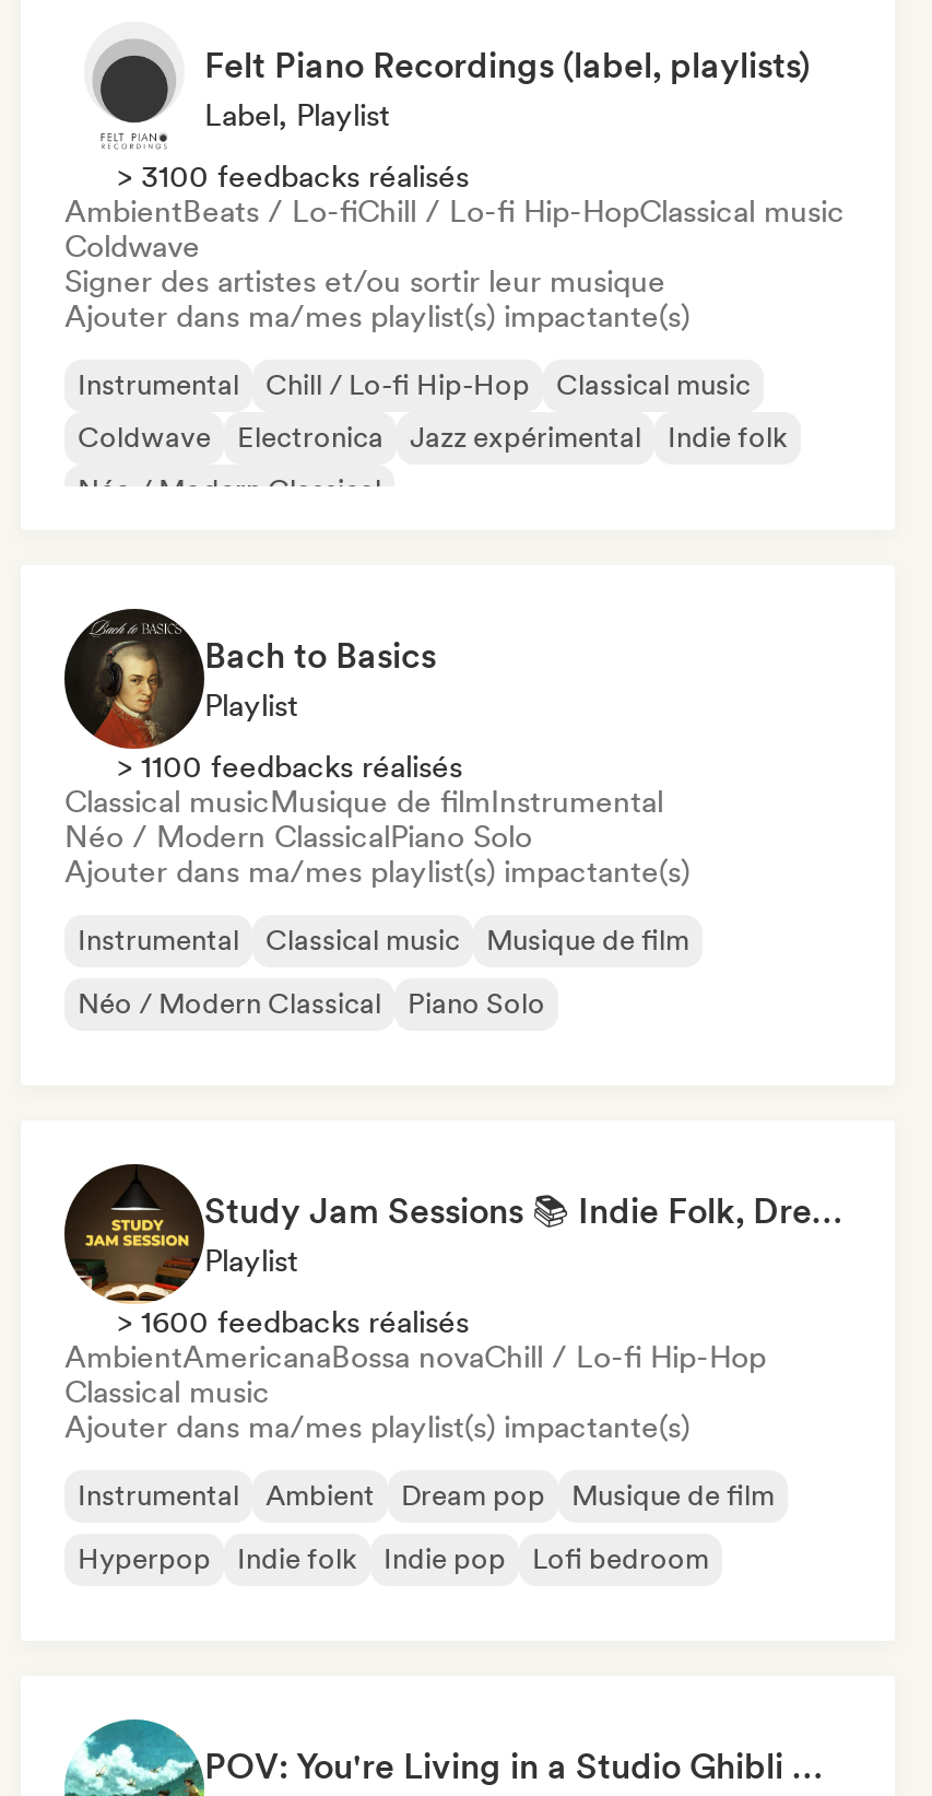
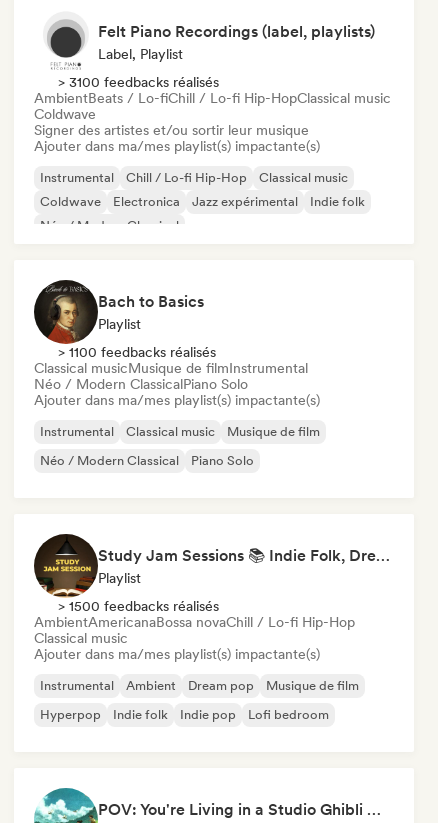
[117,1304,469,1339] > 1600 feedbacks réalisés -> [58,598,219,614] > 1500 feedbacks réalisés

